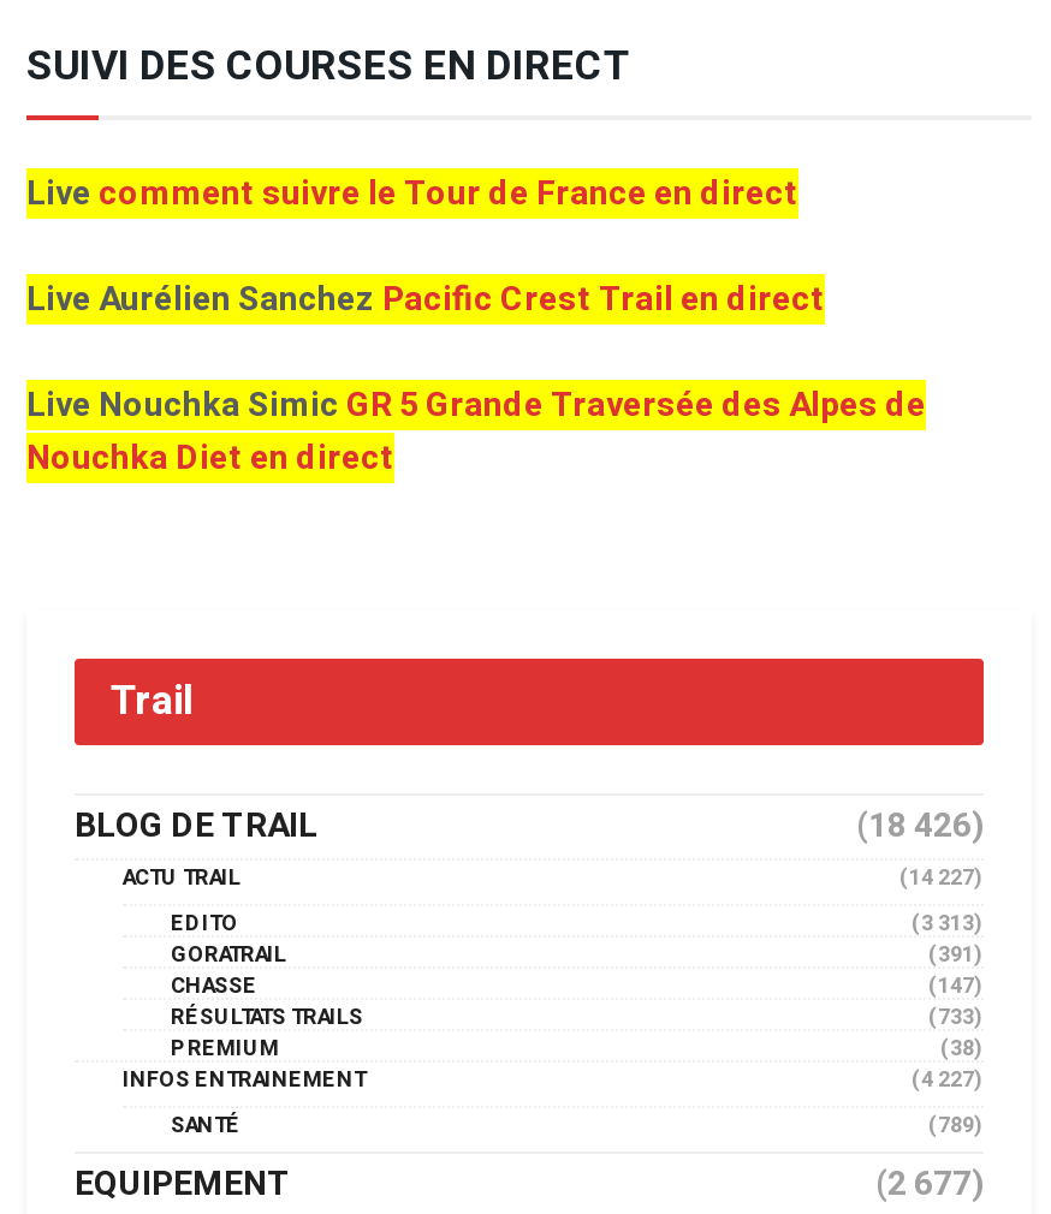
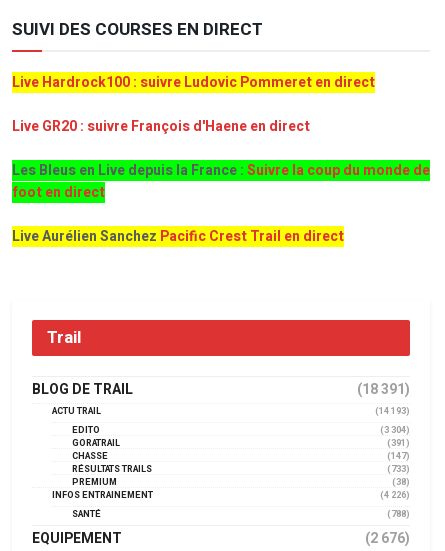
[26,167,798,218] Live comment suivre le Tour de France en direct -> [12,71,430,202] Live Hardrock100 : suivre Ludovic Pommeret en direct | Live GR20 : suivre François d'Haene en direct | Les Bleus en Live depuis la France :Suivre la coup du monde de | foot en direct
moved [26,273,825,323] -> [12,225,344,246]: Live Aurélien Sanchez Pacific Crest Trail en direct
[26,379,926,482] Live Nouchka Simic GR 5 Grande Traversée des Alpes de | Nouchka Diet en direct -> none
[856,799,984,850] (18 426) -> [357,378,410,399] (18 391)
[899,862,984,893] (14 227) -> [375,404,410,417] (14 193)
[912,907,984,939] (3 313) -> [380,423,410,436] (3 304)
[912,1064,984,1095] (4 227) -> [380,488,410,501] (4 226)
[928,1109,984,1141] (789) -> [387,507,410,520] (788)
[875,1158,984,1208] (2 677) -> [365,527,410,548] (2 676)

